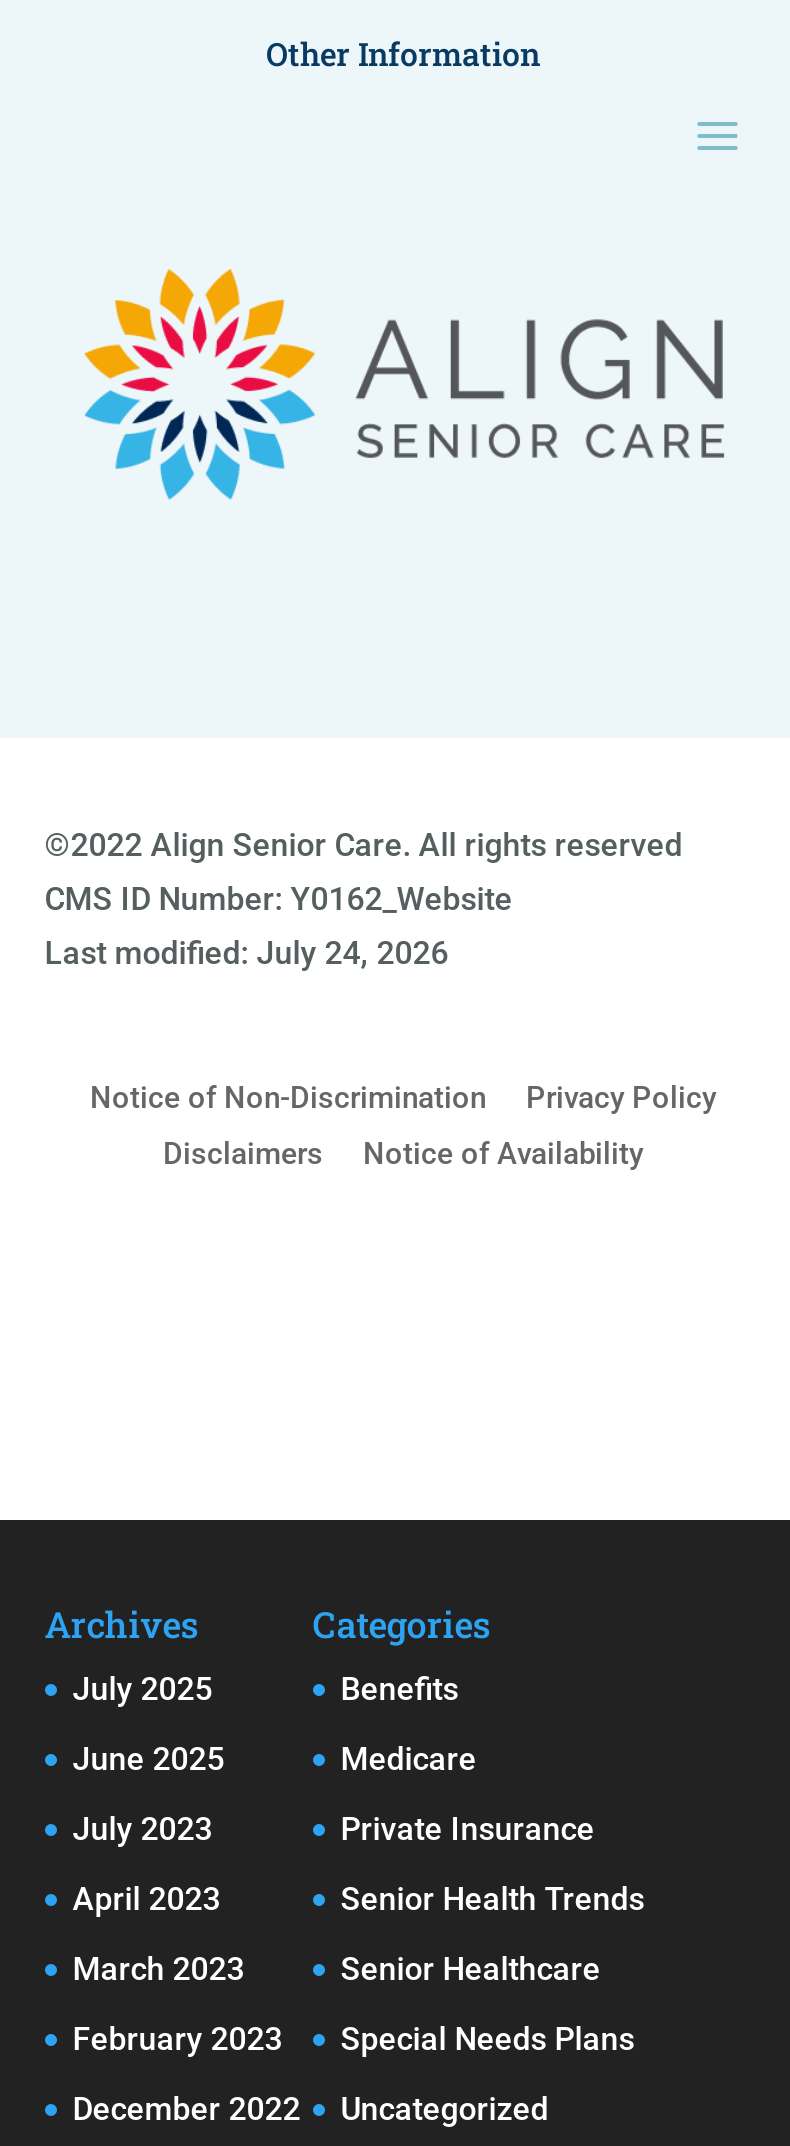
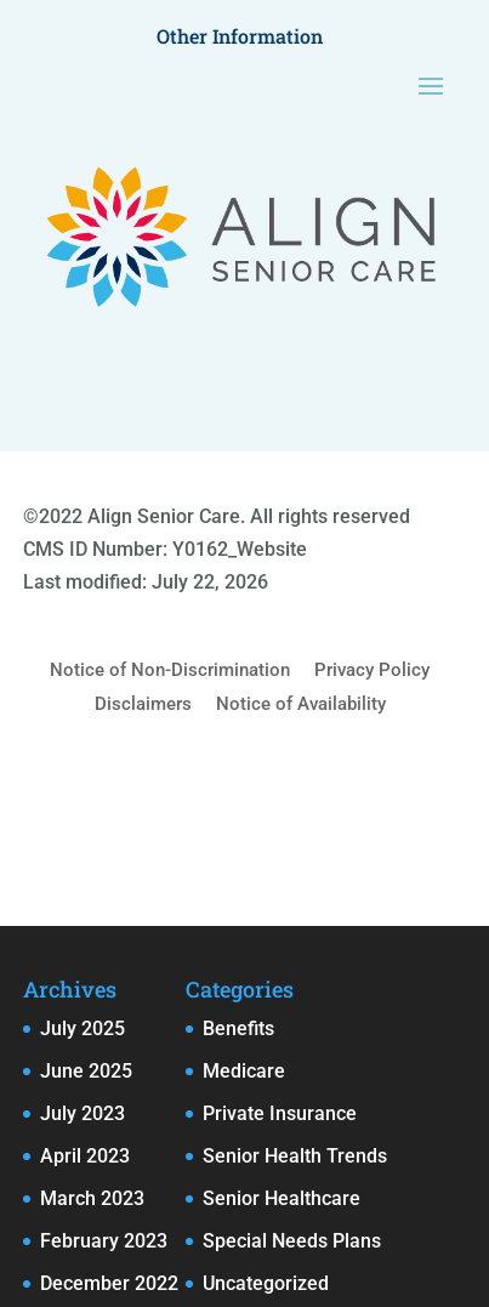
[45,934,449,972] Last modified: July 24, 2026 -> [23,571,268,594] Last modified: July 22, 2026

